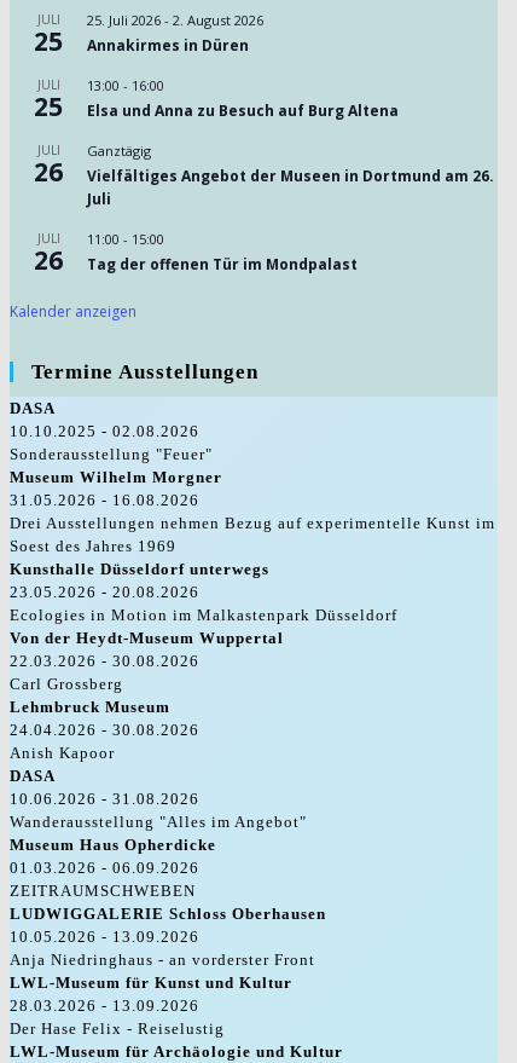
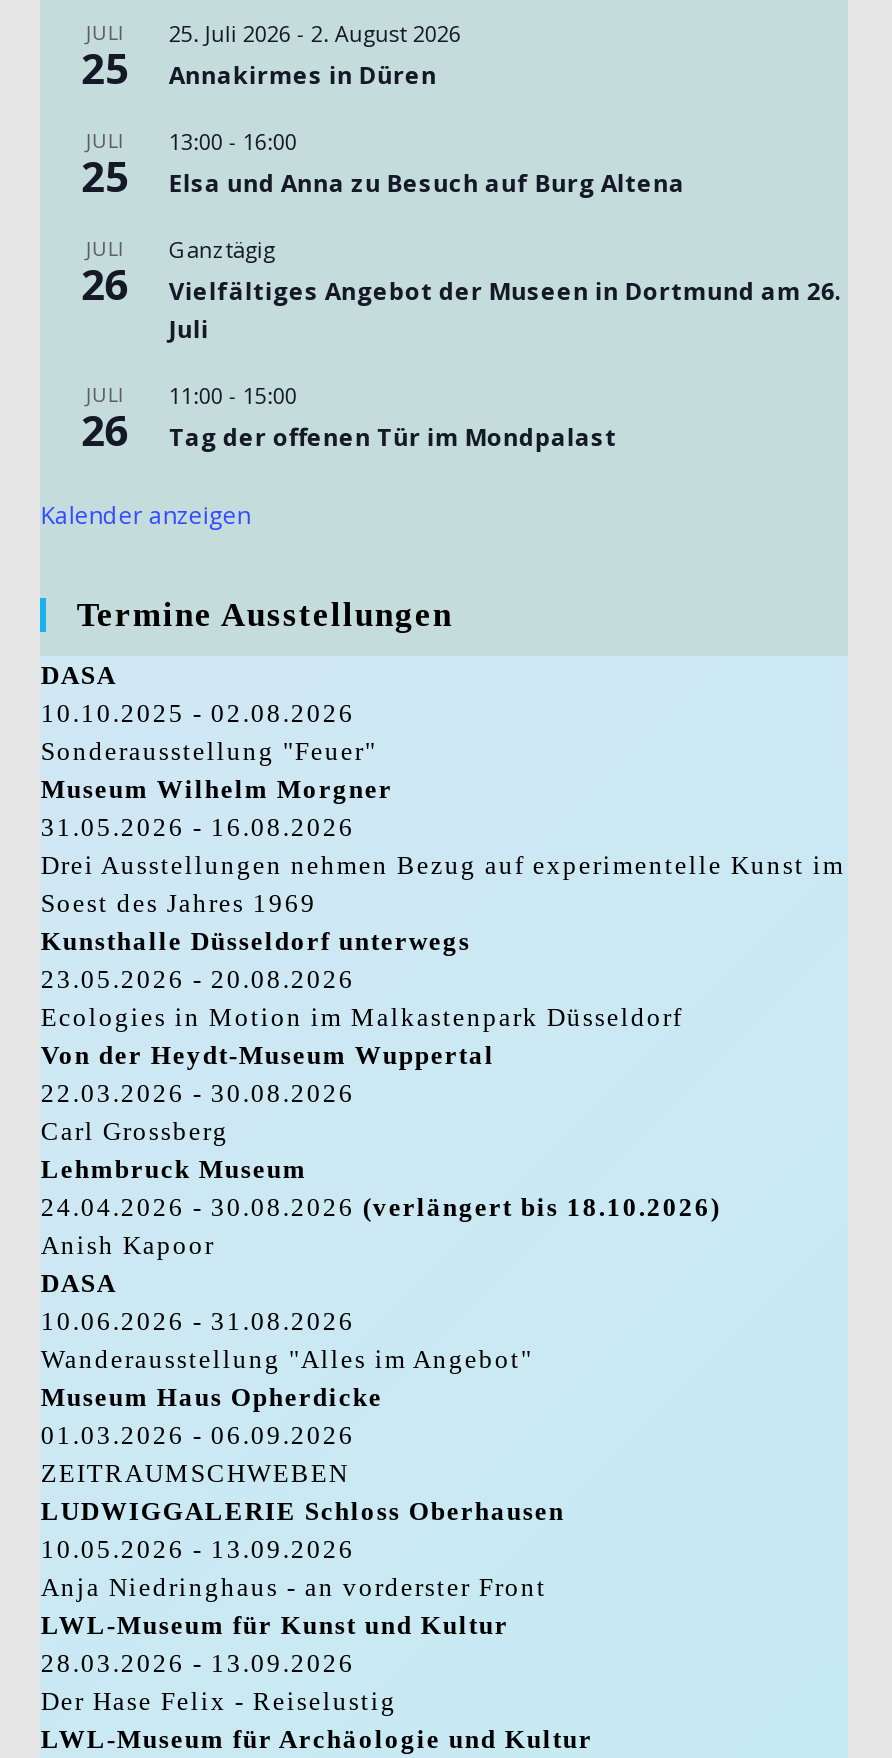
[10,721,200,739] 24.04.2026 - 30.08.2026 -> [41,1192,721,1222] 24.04.2026 - 30.08.2026 (verlängert bis 18.10.2026)

